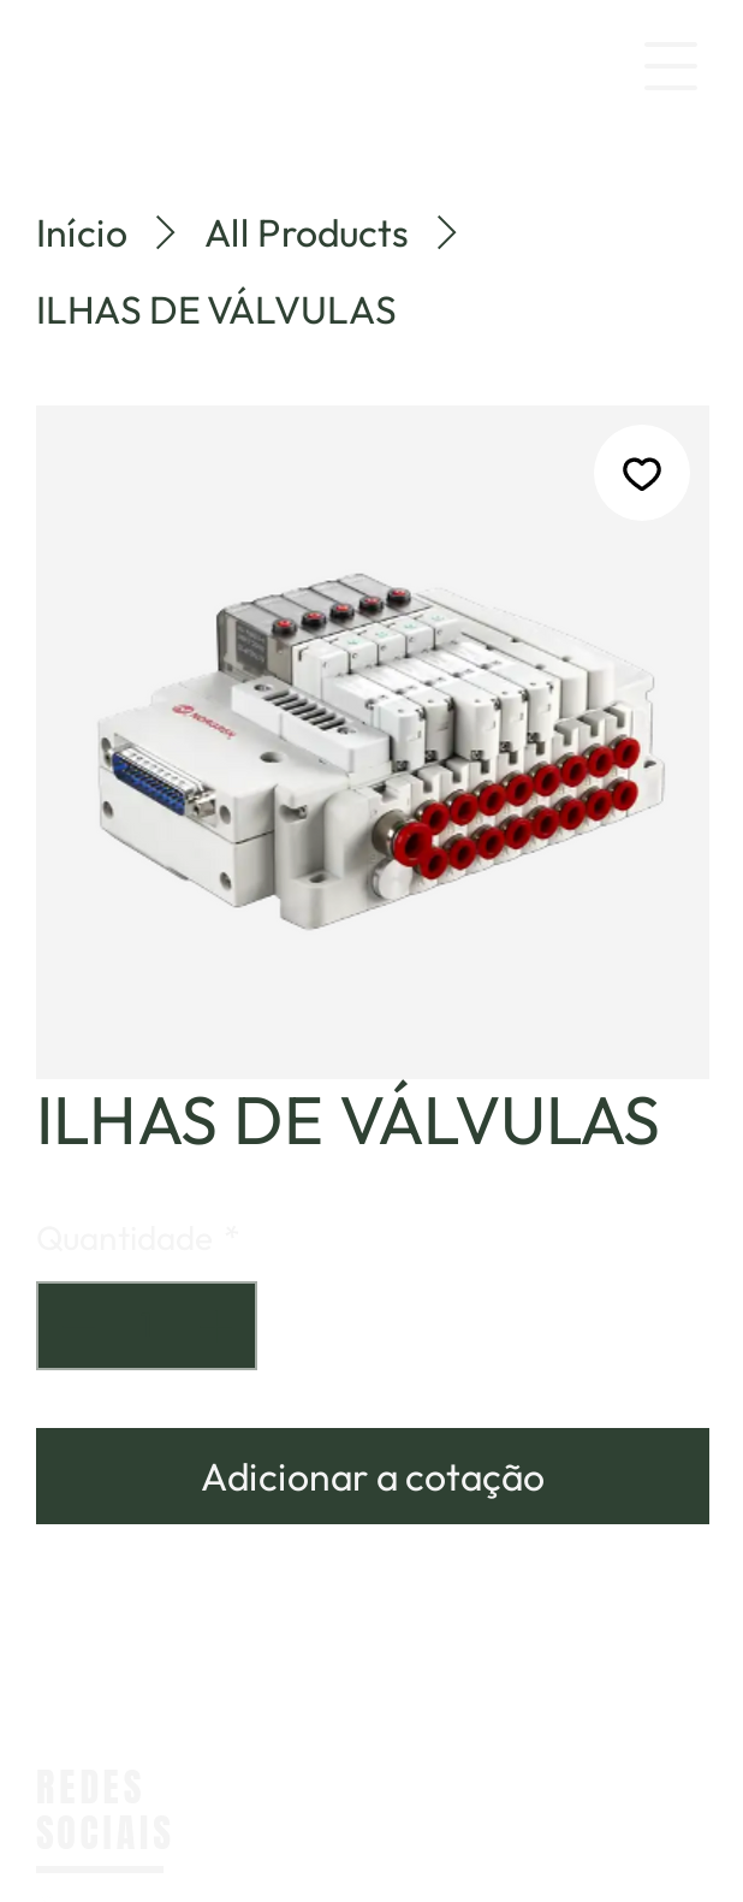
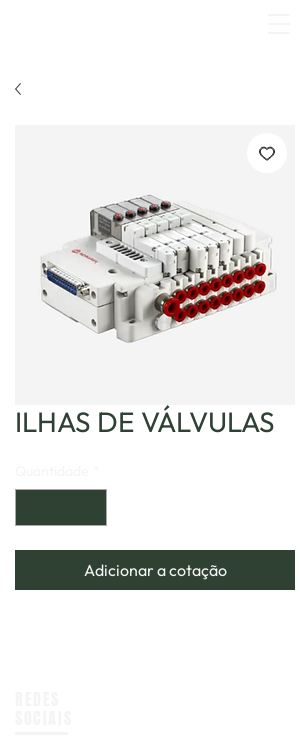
[36,208,409,333] Início | All Products | ILHAS DE VÁLVULAS -> none

